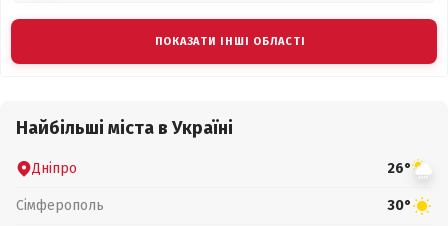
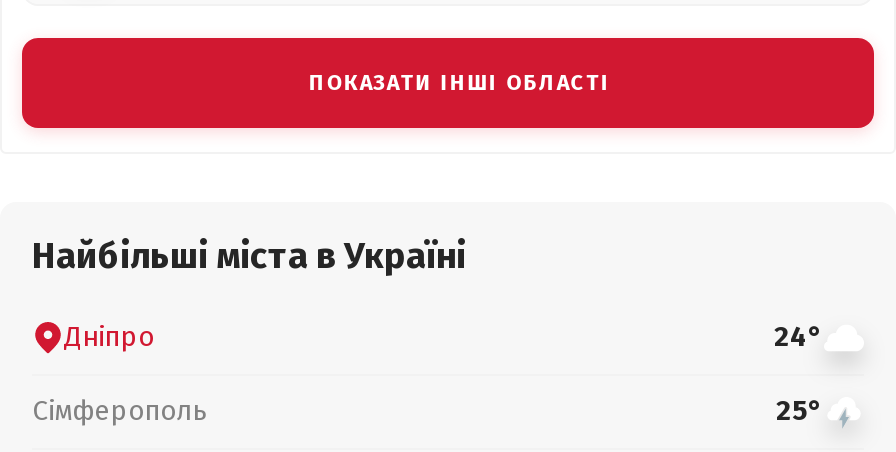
[387,160,412,177] 26° -> [774,320,824,354] 24°
[387,197,412,214] 30° -> [776,394,824,428] 25°

